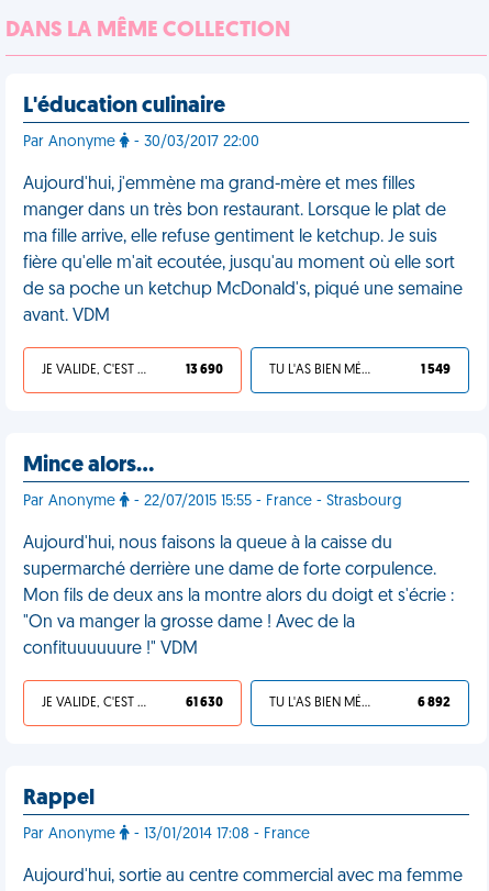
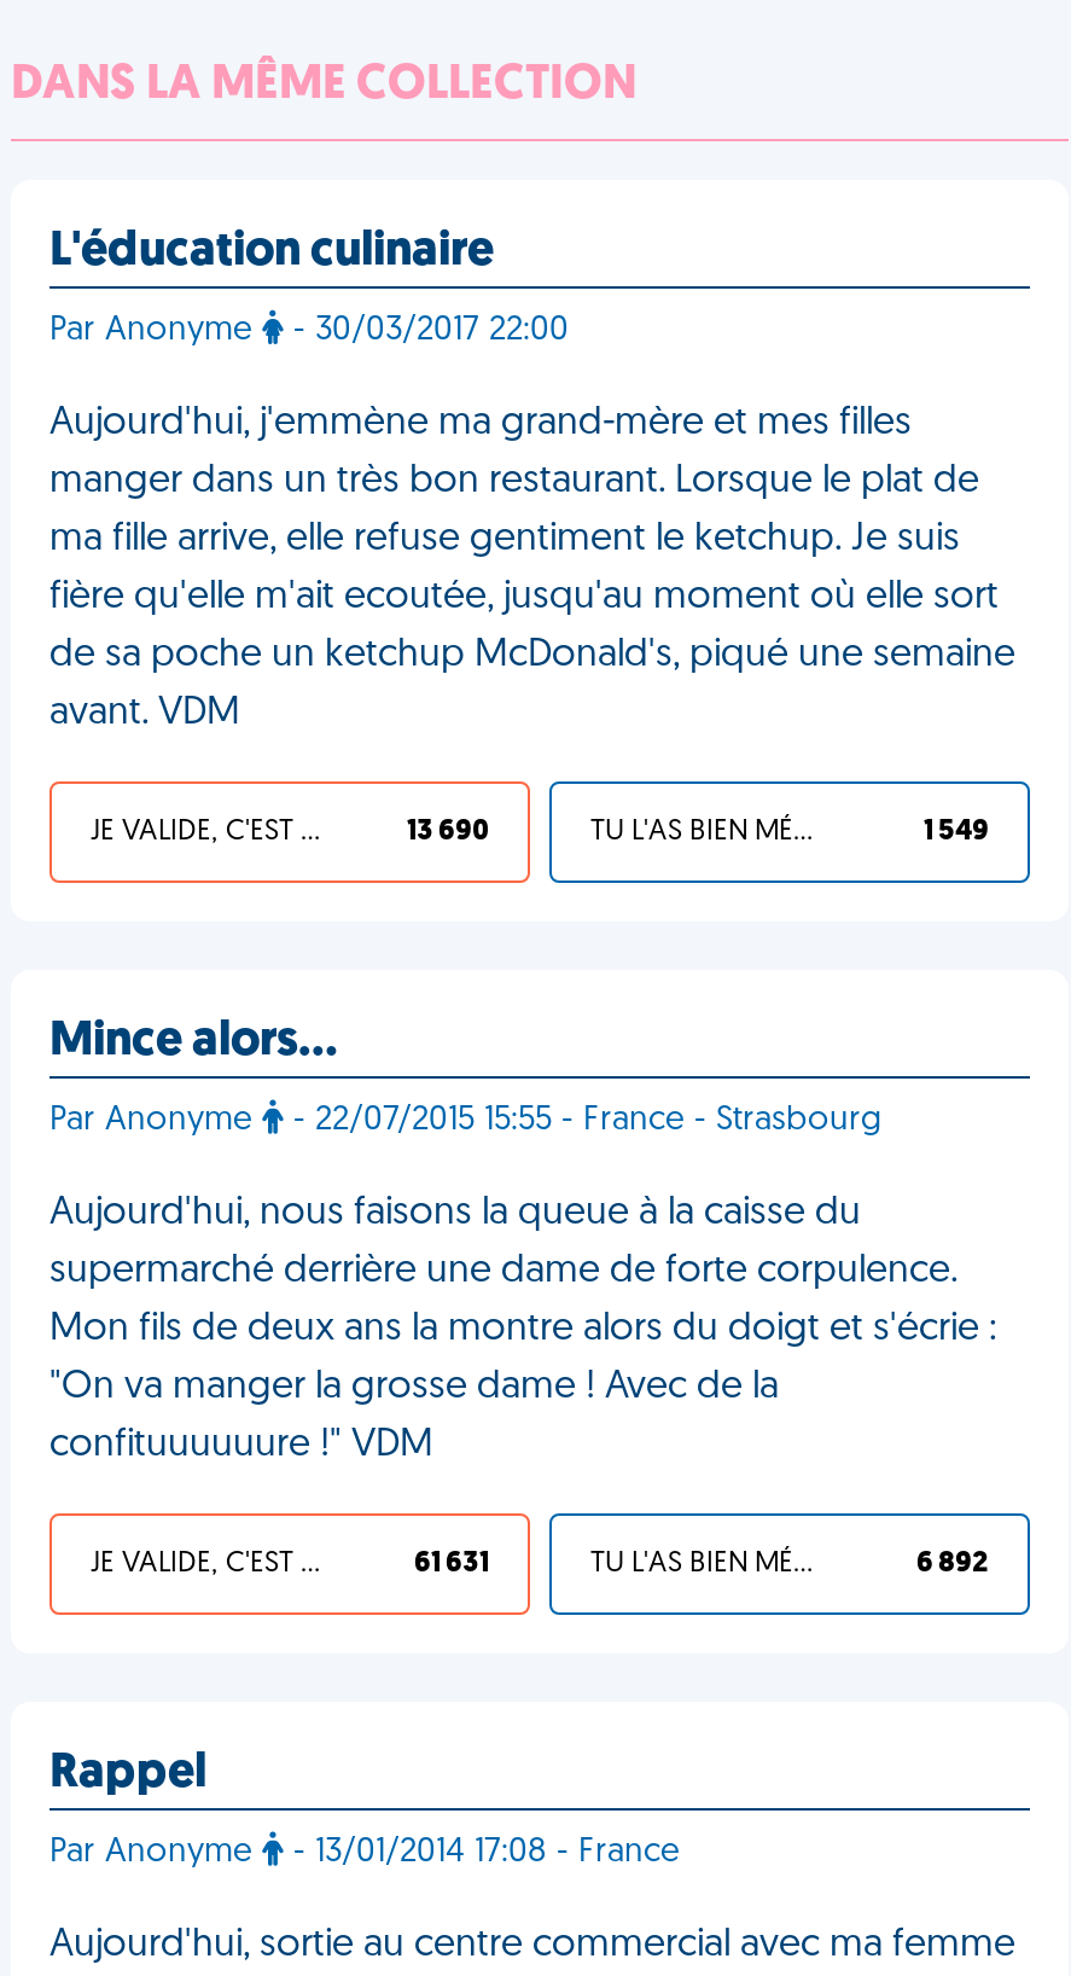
[186,697,223,710] 61 630 -> [414,1550,489,1579] 61 631

